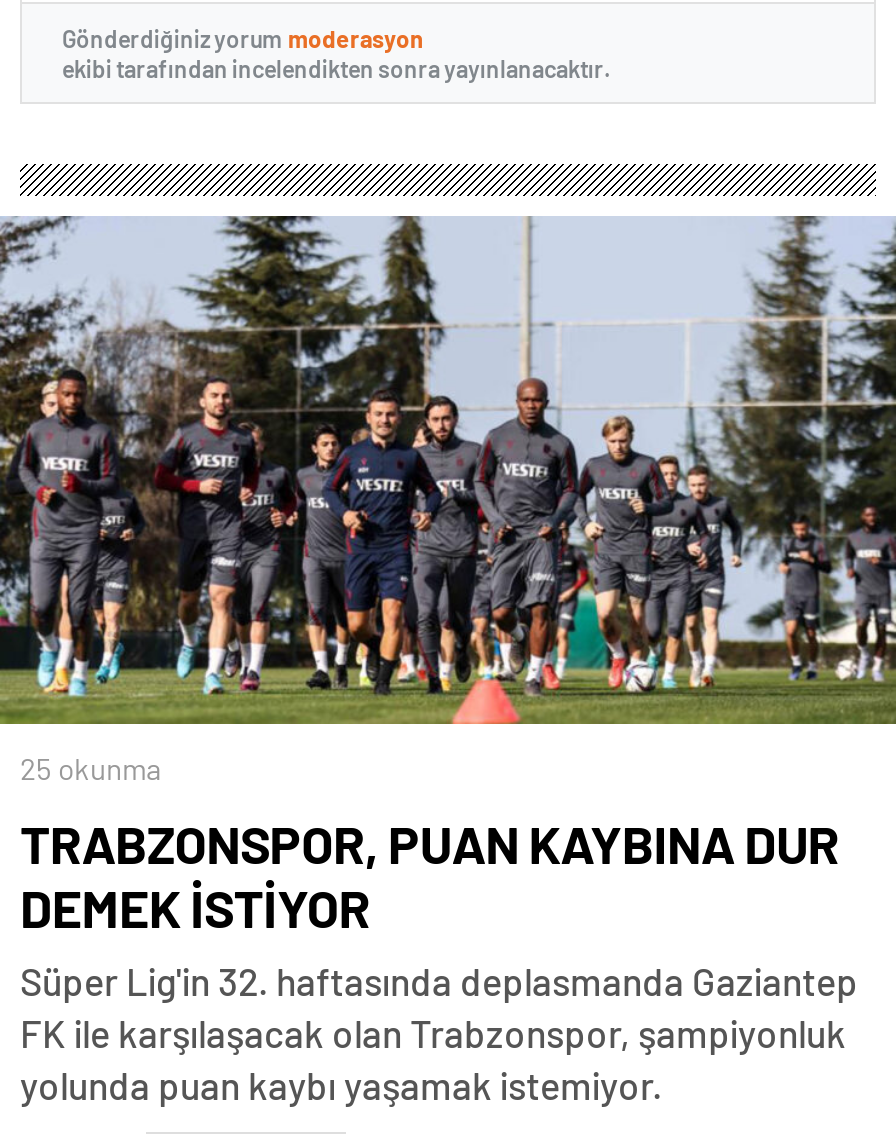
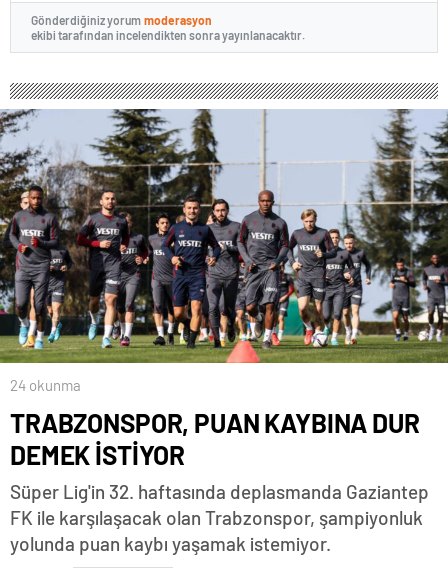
[20,750,162,786] 25 okunma -> [10,376,81,394] 24 okunma

